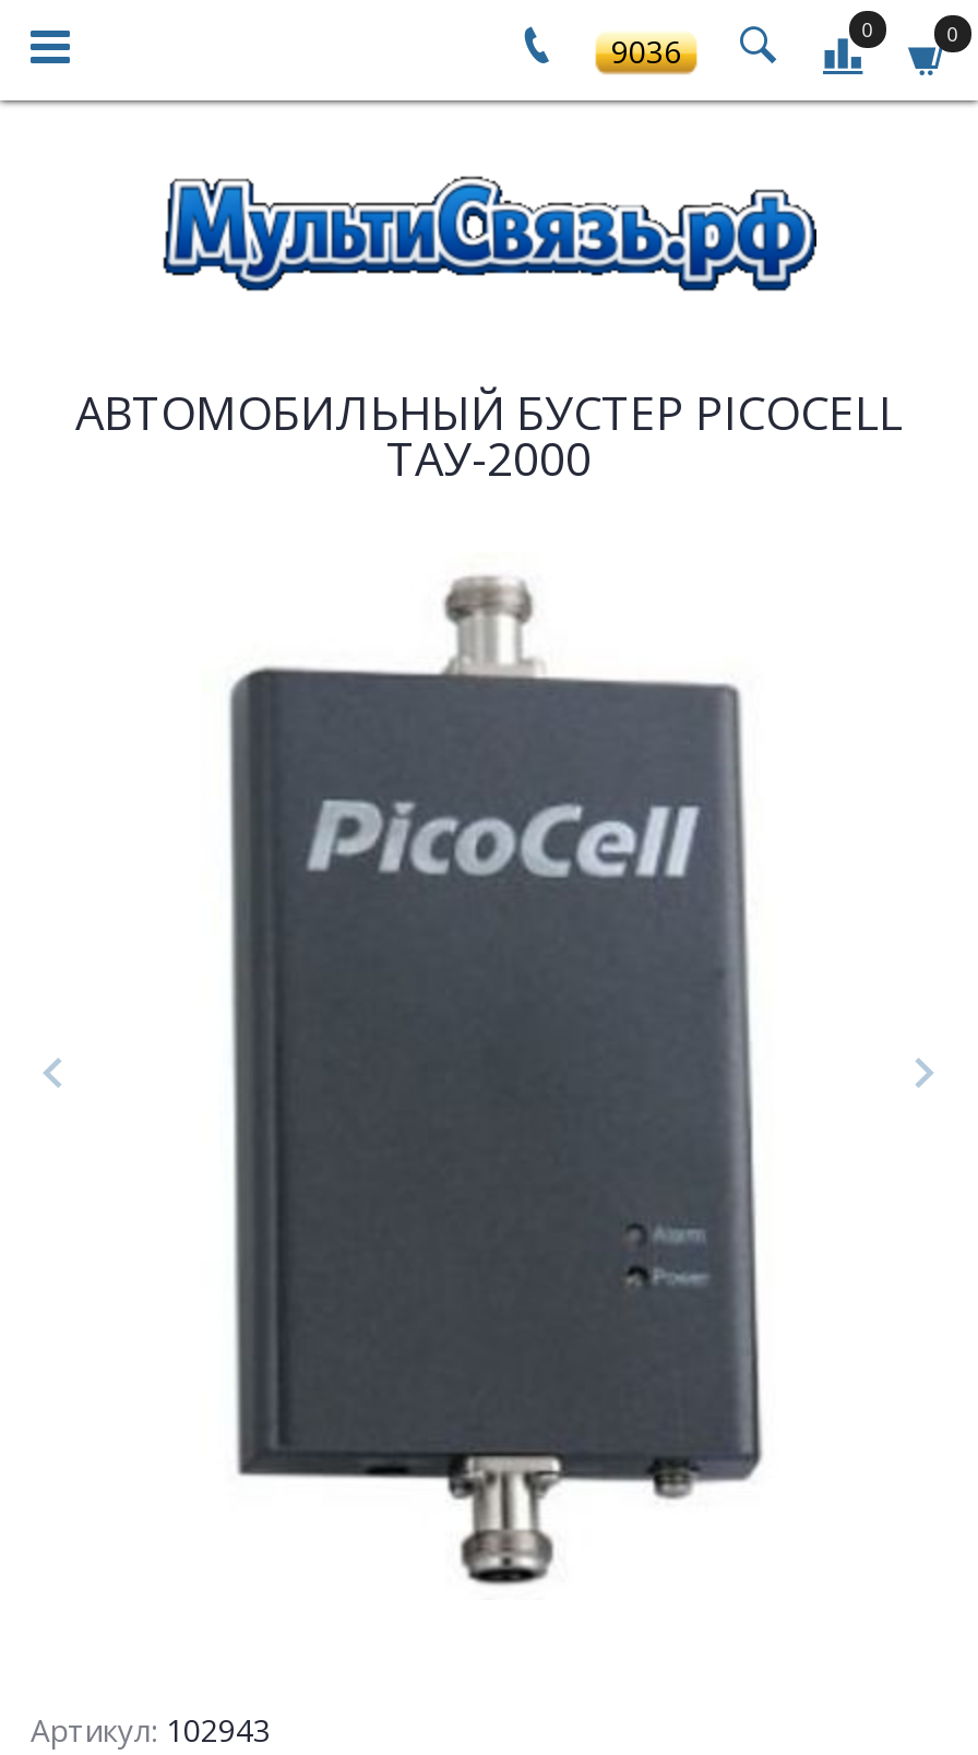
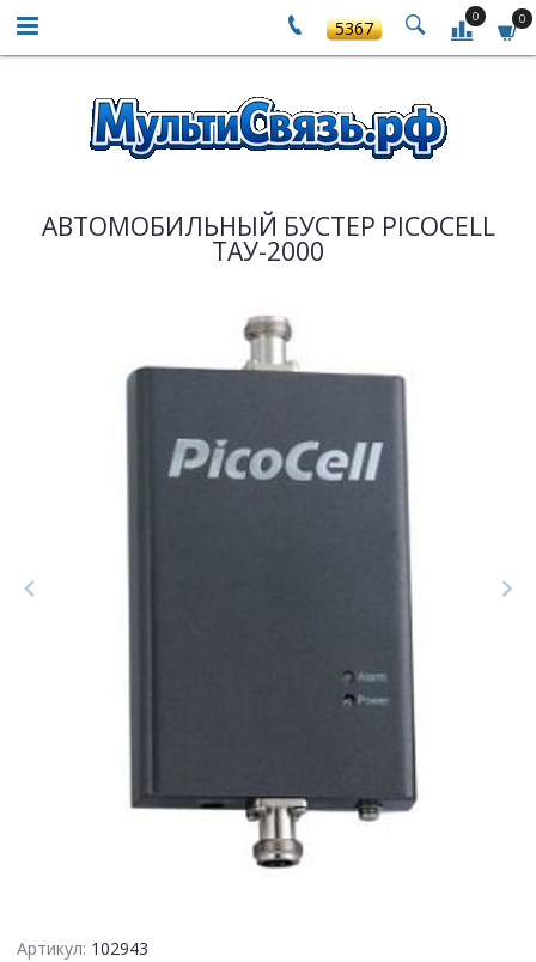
[611,31,681,72] 9036 -> [335,17,373,39] 5367

